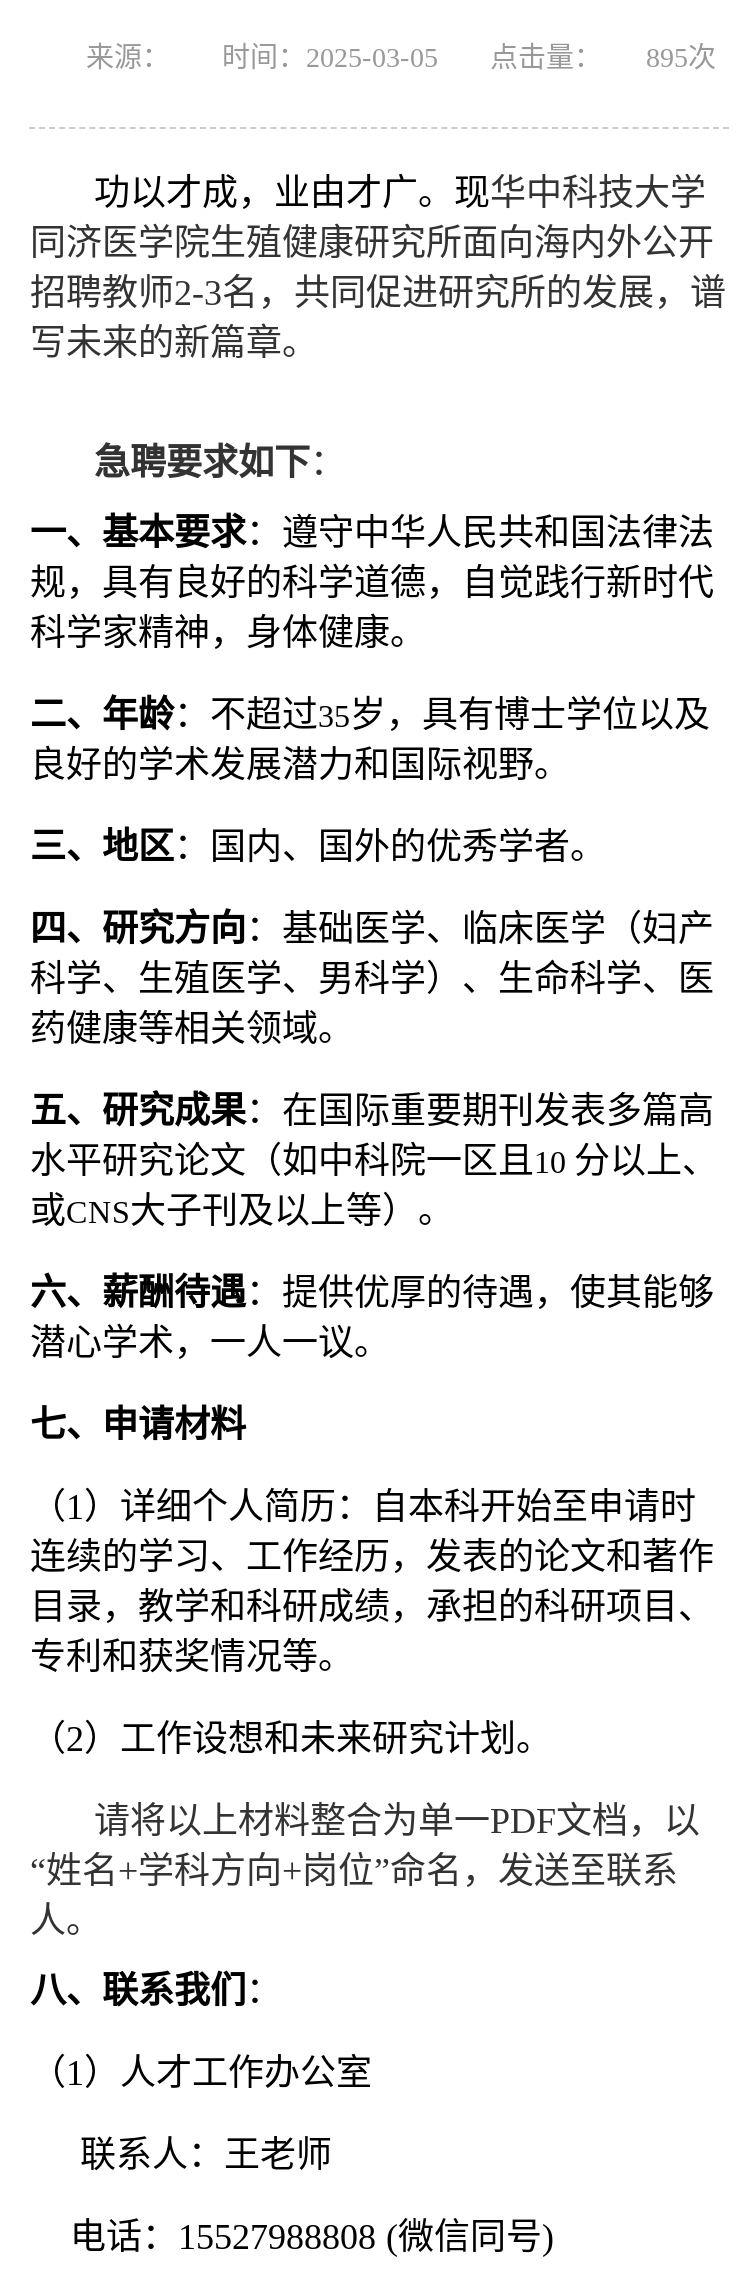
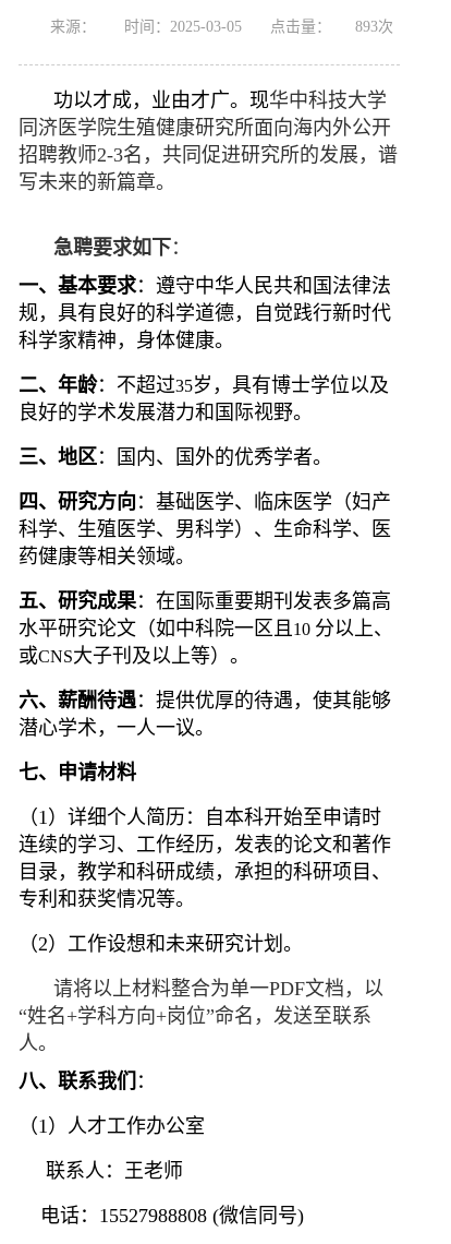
[86,42,716,72] 来源： 时间：2025-03-05 点击量： 895次 -> [50,18,393,34] 来源： 时间：2025-03-05 点击量： 893次

